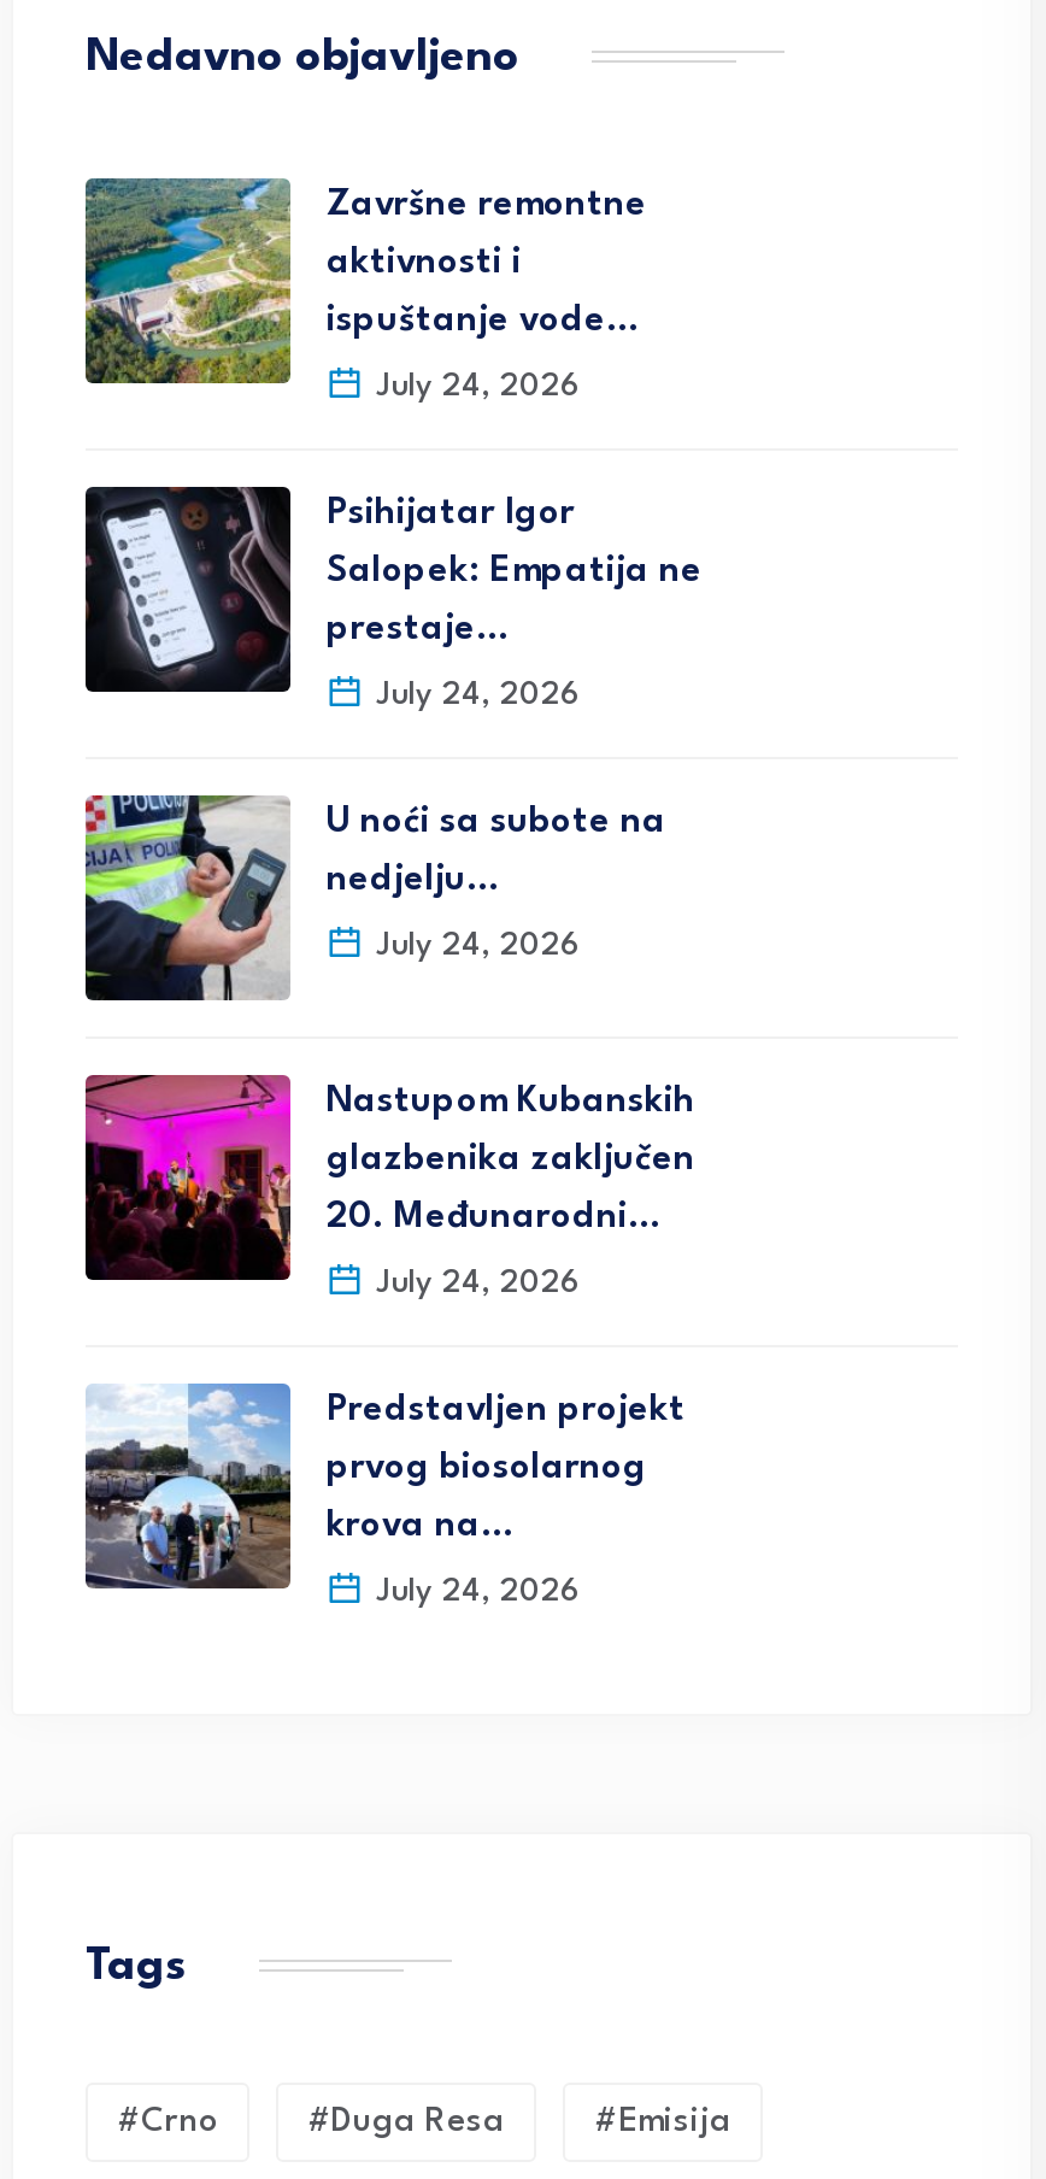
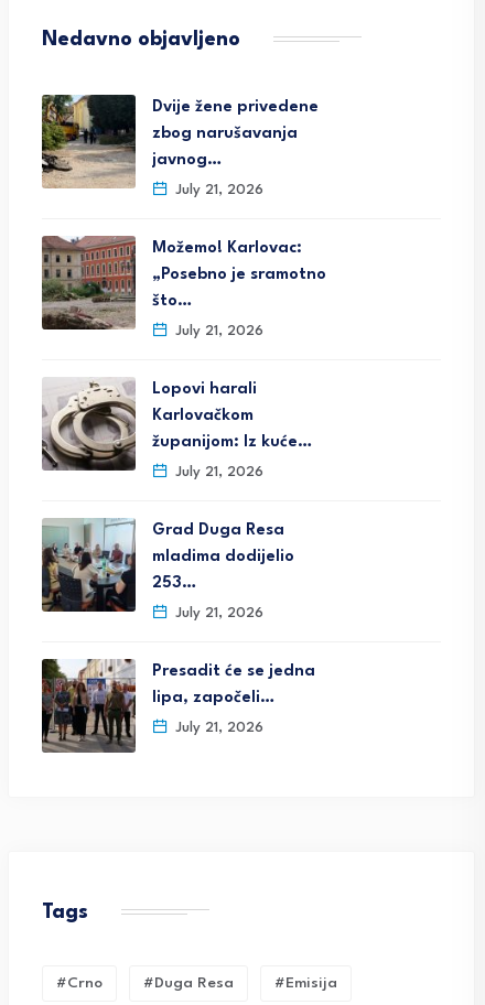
[83,176,647,386] [image] | Završne remontne -> [42,94,319,188] [image] | Dvije žene privedene
[327,246,522,282] aktivnosti i -> [152,126,298,142] zbog narušavanja
[327,304,637,340] ispuštanje vode… -> [152,152,222,169] javnog…
[368,371,580,403] July 24, 2026 -> [171,183,263,197] July 21, 2026
[83,484,575,694] [image] | Psihijatar Igor -> [41,235,302,331] [image] | Možemo! Karlovac:
[327,555,703,591] Salopek: Empatija ne -> [152,267,326,283] „Posebno je sramotno
[327,612,507,649] prestaje… -> [152,293,192,310] što…
[368,680,580,711] July 24, 2026 -> [171,324,263,338] July 21, 2026
[83,793,666,1000] [image] | U noći sa subote na -> [42,377,257,472] [image] | Lopovi harali
[327,863,498,899] nedjelju… -> [152,408,254,424] Karlovačkom
[368,931,580,962] July 24, 2026 -> [152,434,312,451] županijom: Iz kuće…
[83,1073,695,1309] [image] | glazbenika zaključen -> [41,505,284,613] [image] | Grad Duga Resa
[327,1085,695,1121] Nastupom Kubanskih -> [171,465,263,479] July 21, 2026
[327,1201,659,1237] 20. Međunarodni… -> [152,549,294,565] mladima dodijelio
[368,1268,580,1299] July 24, 2026 -> [152,575,196,592] 253…
[83,1381,647,1617] [image] | prvog biosolarnog -> [41,646,315,754] [image] | Presadit će se jedna
[327,1393,686,1430] Predstavljen projekt -> [171,606,263,621] July 21, 2026
[327,1509,512,1545] krova na… -> [152,690,274,706] lipa, započeli…
[368,1577,580,1608] July 24, 2026 -> [171,721,263,735] July 21, 2026

